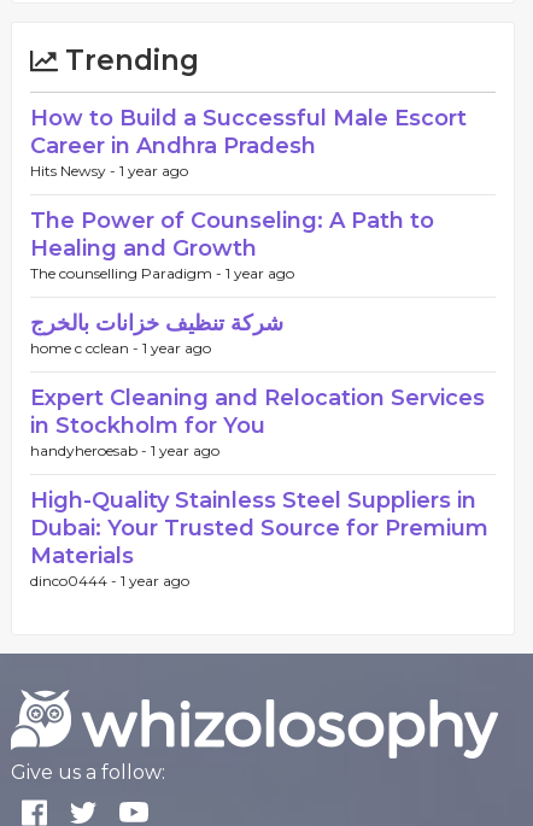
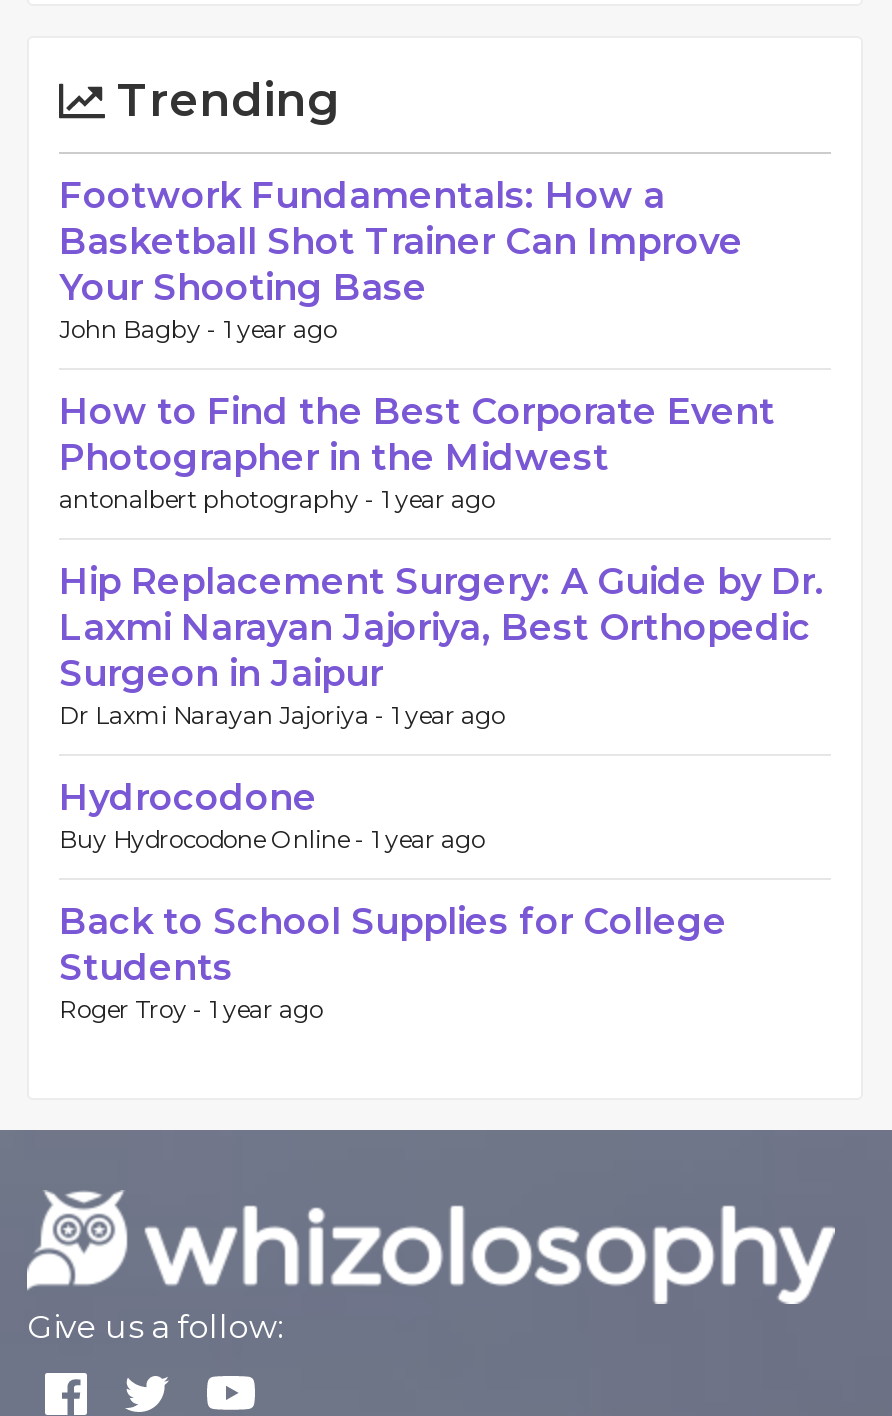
[30,105,467,180] How to Build a Successful Male Escort | Career in Andhra Pradesh | Hits Newsy - 1 year ago -> [59,175,743,345] Footwork Fundamentals: How a | Basketball Shot Trainer Can Improve | Your Shooting Base | John Bagby - 1 year ago
[30,208,434,283] The Power of Counseling: A Path to | Healing and Growth | The counselling Paradigm - 1 year ago -> [59,391,775,515] How to Find the Best Corporate Event | Photographer in the Midwest | antonalbert photography - 1 year ago
[30,310,283,357] شركة تنظيف خزانات بالخرج | home c cclean - 1 year ago -> [59,561,825,731] Hip Replacement Surgery: A Guide by Dr. | Laxmi Narayan Jajoriya, Best Orthopedic | Surgeon in Jaipur | Dr Laxmi Narayan Jajoriya - 1 year ago
[30,385,485,460] Expert Cleaning and Relocation Services | in Stockholm for You | handyheroesab - 1 year ago -> [59,777,485,855] Hydrocodone | Buy Hydrocodone Online - 1 year ago
[30,488,488,590] High-Quality Stainless Steel Suppliers in | Dubai: Your Trusted Source for Premium | Materials | dinco0444 - 1 year ago -> [59,901,727,1025] Back to School Supplies for College | Students | Roger Troy - 1 year ago

